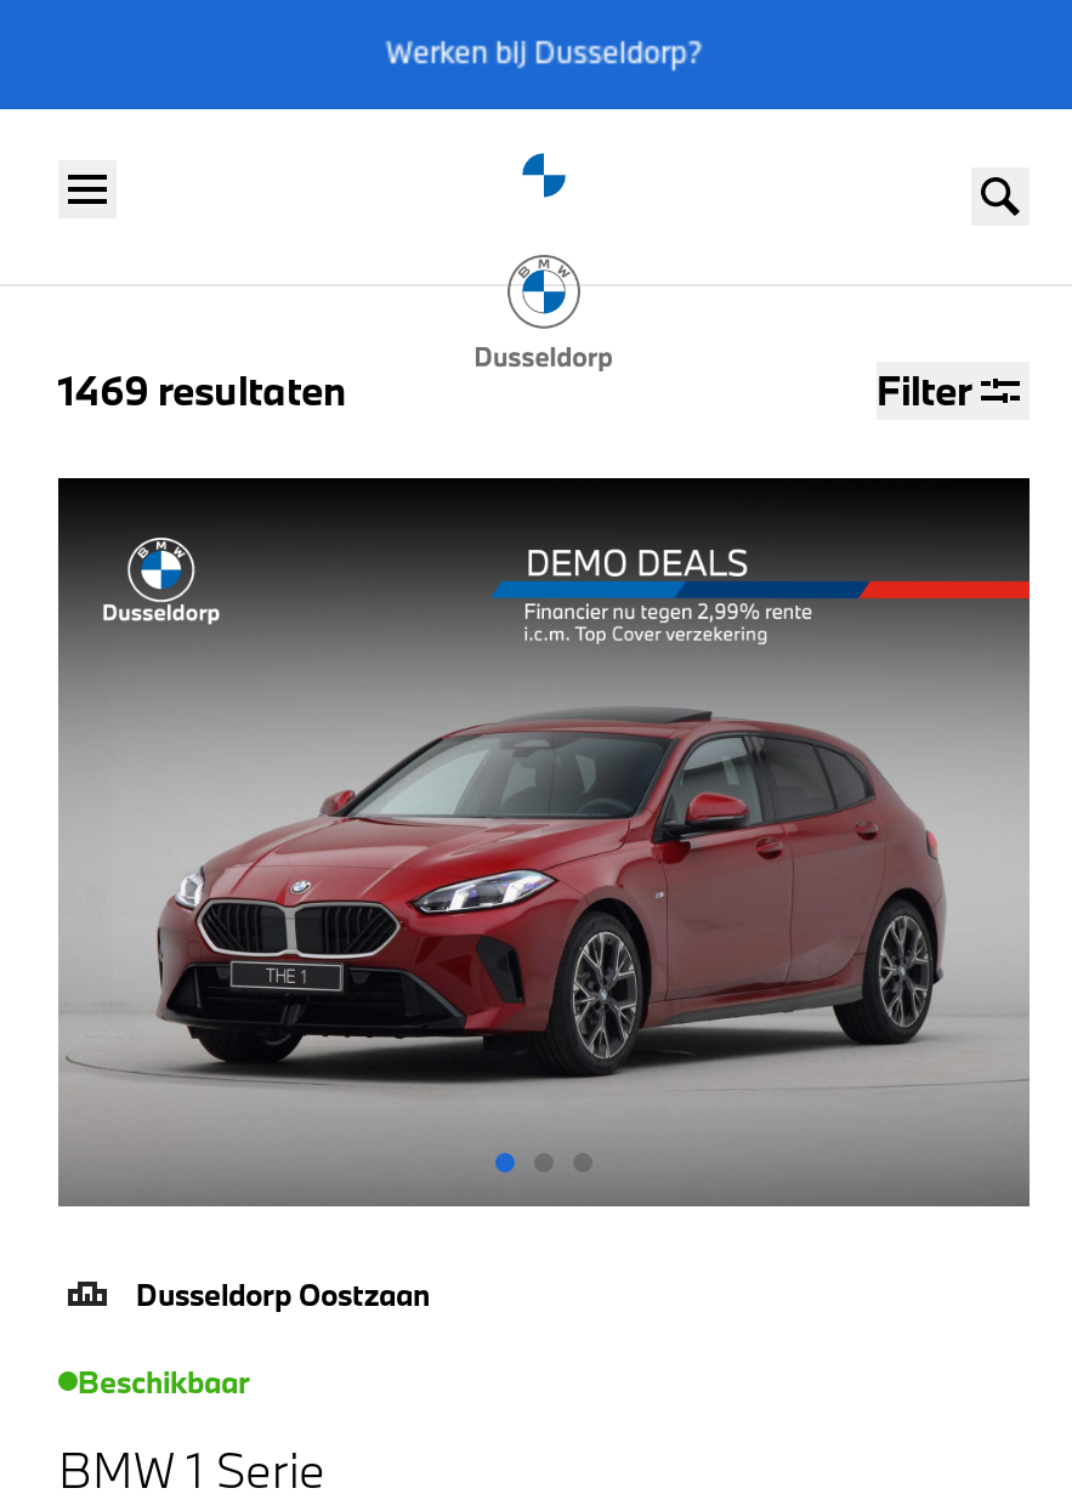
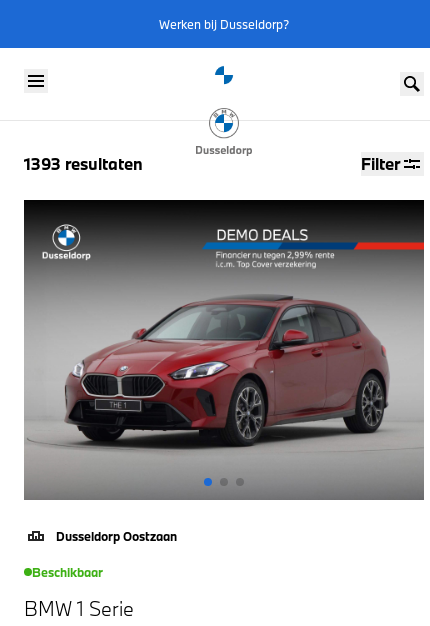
[58,364,347,415] 1469 resultaten -> [24,153,143,174] 1393 resultaten

